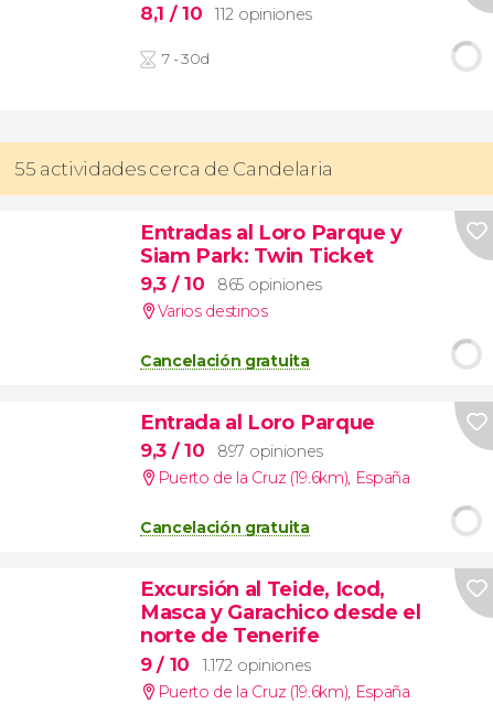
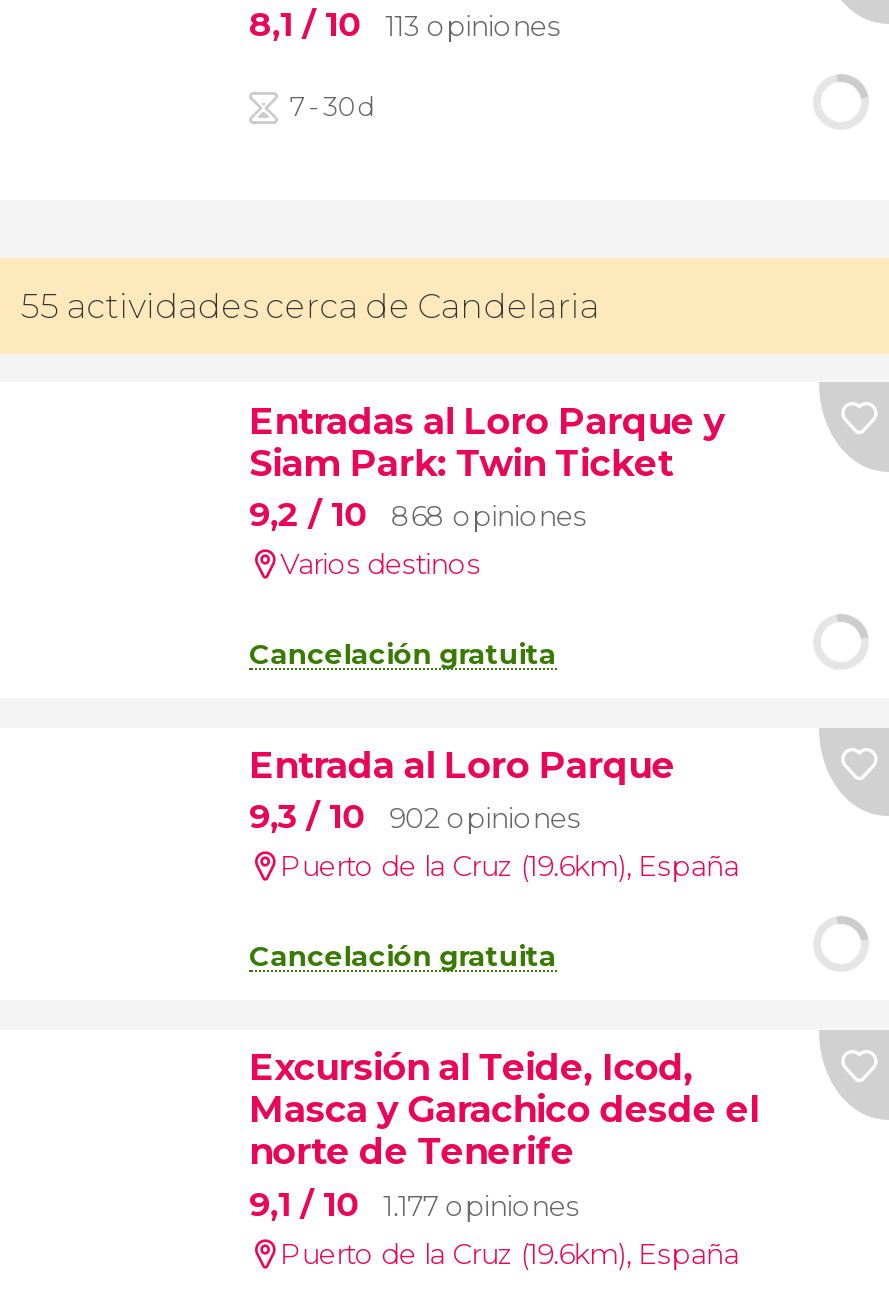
[140,2,312,24] 8,1 / 10 112 opiniones -> [249,4,561,44] 8,1 / 10 113 opiniones
[140,273,204,295] 9,3 / 10 -> [249,494,368,534] 9,2 / 10
[217,275,322,295] 865 opiniones -> [391,498,587,534] 868 opiniones
[140,440,323,462] 9,3 / 10 897 opiniones -> [249,797,581,837] 9,3 / 10 902 opiniones
[140,653,190,675] 9 / 10 -> [249,1184,360,1224] 9,1 / 10
[203,656,311,675] 1.172 opiniones -> [383,1188,580,1224] 1.177 opiniones

